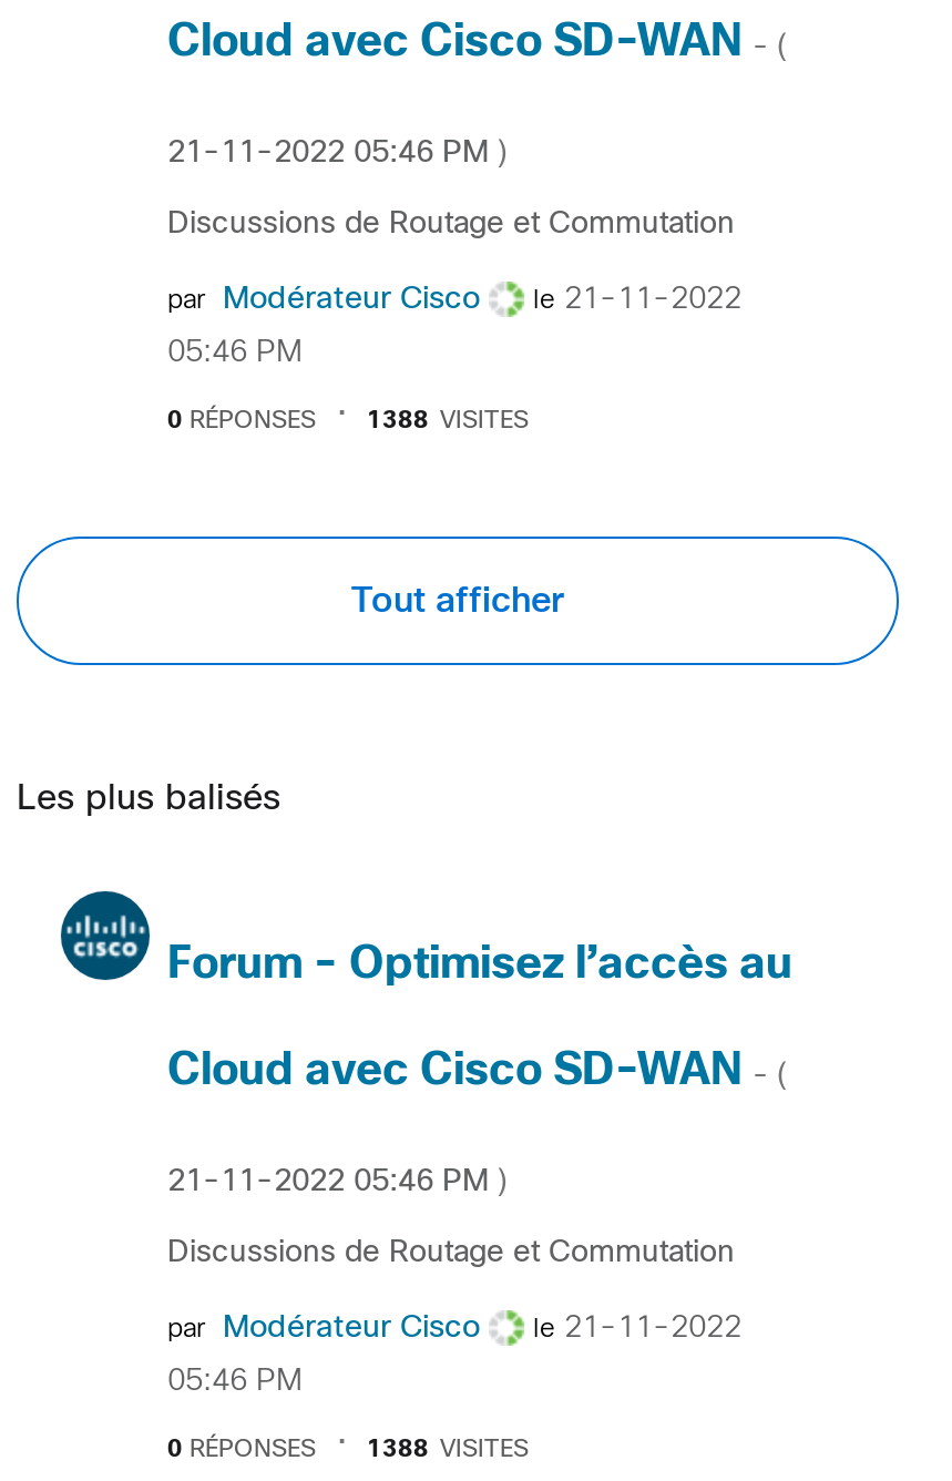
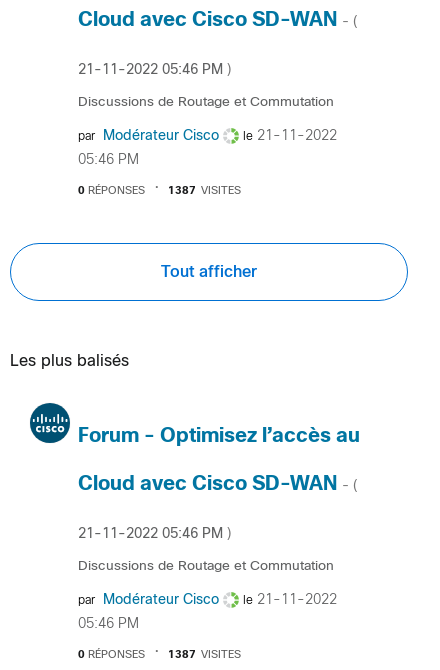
[367,409,529,431] 1388 VISITES -> [168,185,241,195] 1387 VISITES
[367,1438,529,1460] 1388 VISITES -> [168,649,241,659] 1387 VISITES

